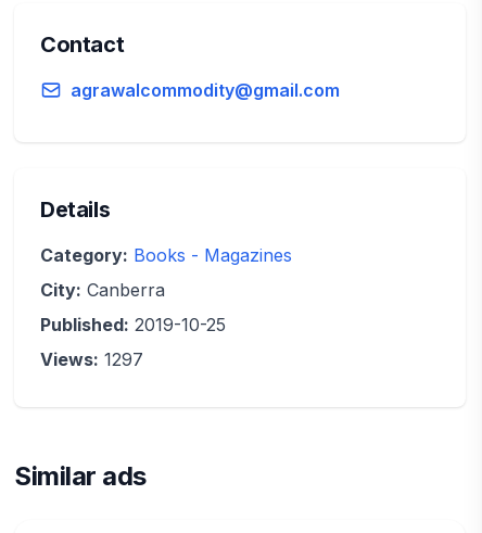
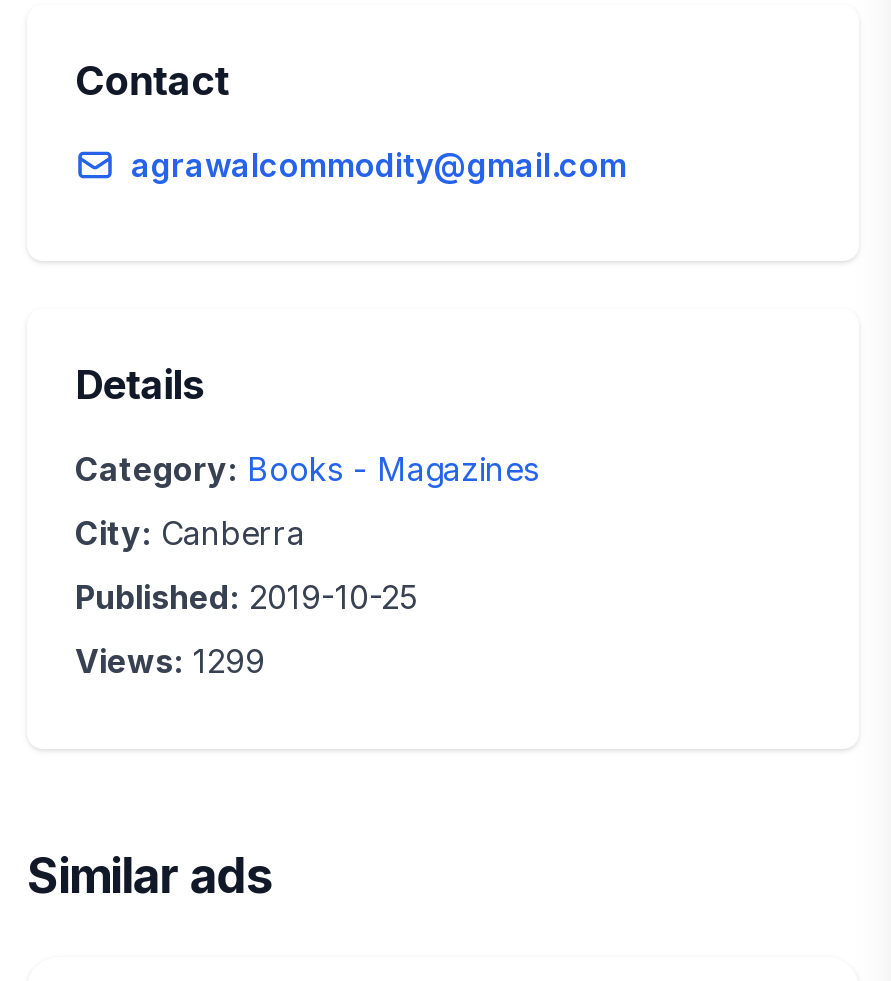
[40,349,143,370] Views: 1297 -> [75,641,265,681] Views: 1299

